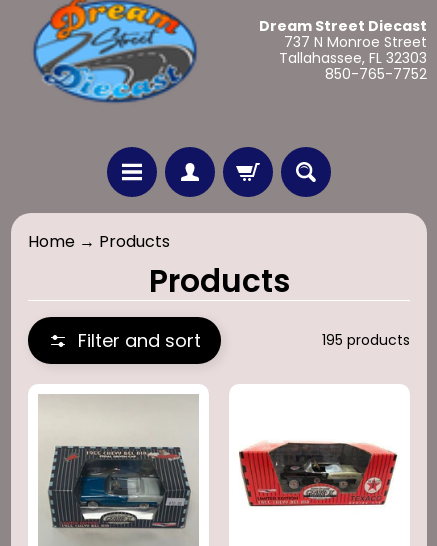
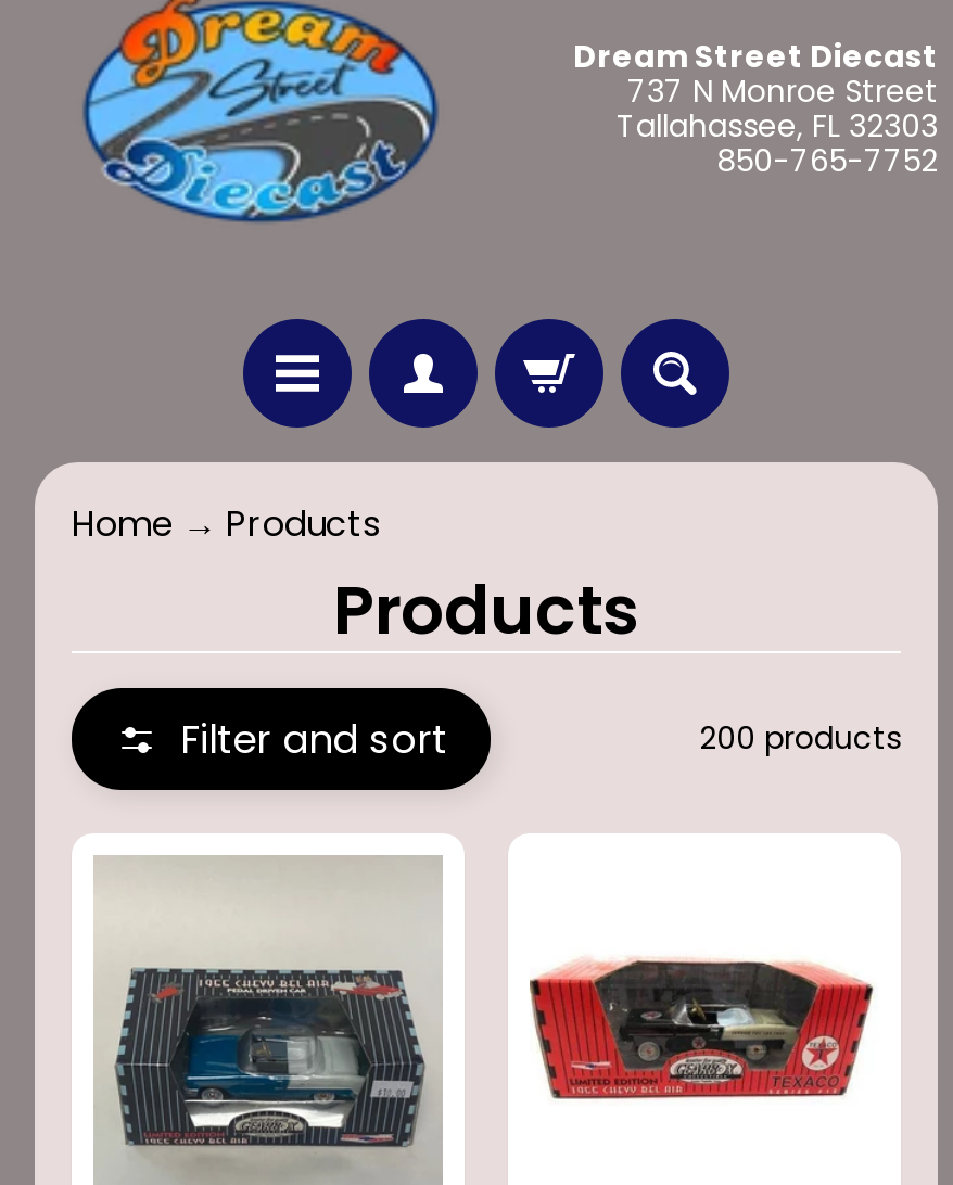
[322,330,410,350] 195 products -> [699,716,901,759] 200 products

